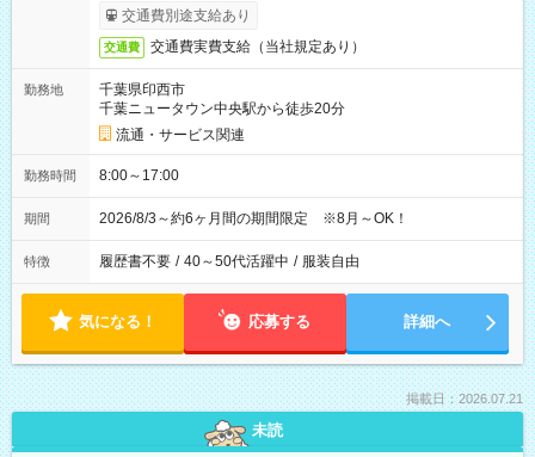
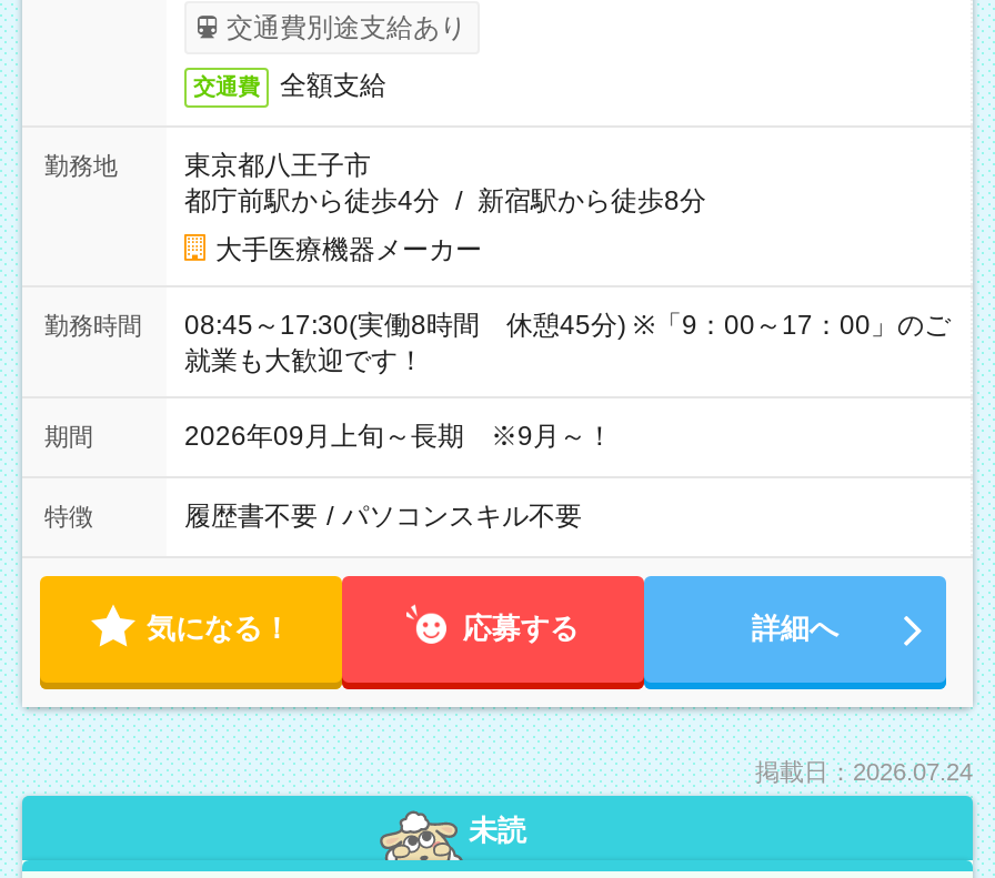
[150,38,365,55] 交通費実費支給（当社規定あり） -> [280,70,386,101] 全額支給
[99,81,345,117] 千葉県印西市 | 千葉ニュータウン中央駅から徒歩20分 -> [184,150,706,216] 東京都八王子市 | 都庁前駅から徒歩4分 / 新宿駅から徒歩8分
[116,126,245,143] 流通・サービス関連 -> [215,234,482,265] 大手医療機器メーカー
[99,167,179,184] 8:00～17:00 -> [184,310,951,376] 08:45～17:30(実働8時間 休憩45分) ※「9：00～17：00」のご | 就業も大歓迎です！
[99,210,406,227] 2026/8/3～約6ヶ月間の期間限定 ※8月～OK！ -> [184,421,609,452] 2026年09月上旬～長期 ※9月～！
[99,253,359,270] 履歴書不要 / 40～50代活躍中 / 服装自由 -> [184,501,582,532] 履歴書不要 / パソコンスキル不要
[406,391,523,406] 掲載日：2026.07.21 -> [755,758,973,785] 掲載日：2026.07.24

